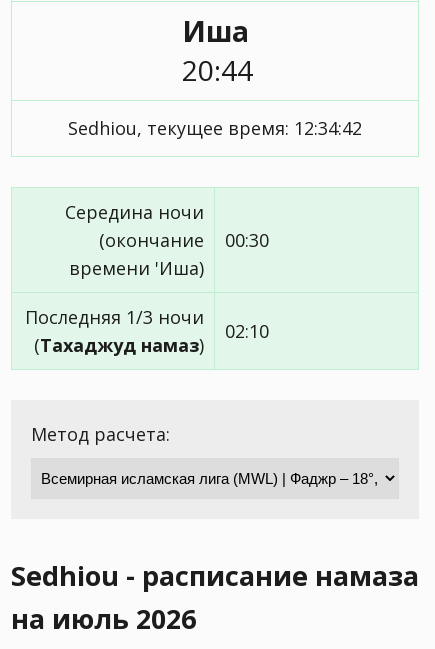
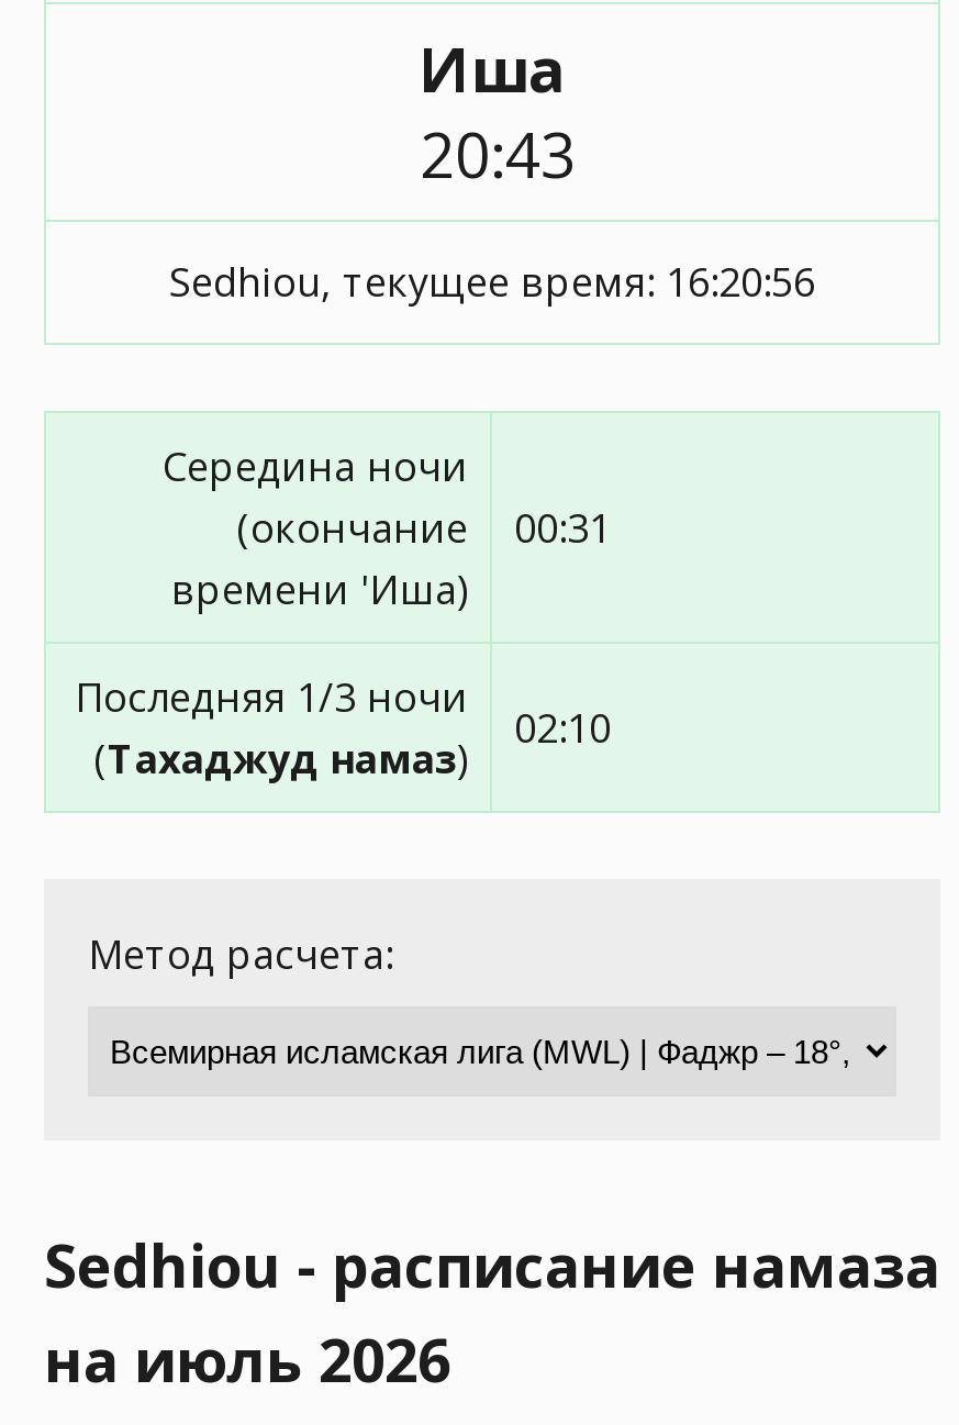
[182,51,253,89] 20:44 -> [420,112,576,196] 20:43
[68,116,362,140] Sedhiou, текущее время: 12:34:42 -> [169,255,815,308] Sedhiou, текущее время: 16:20:56
[99,228,269,252] (окончание 00:30 -> [237,501,611,554] (окончание 00:31

